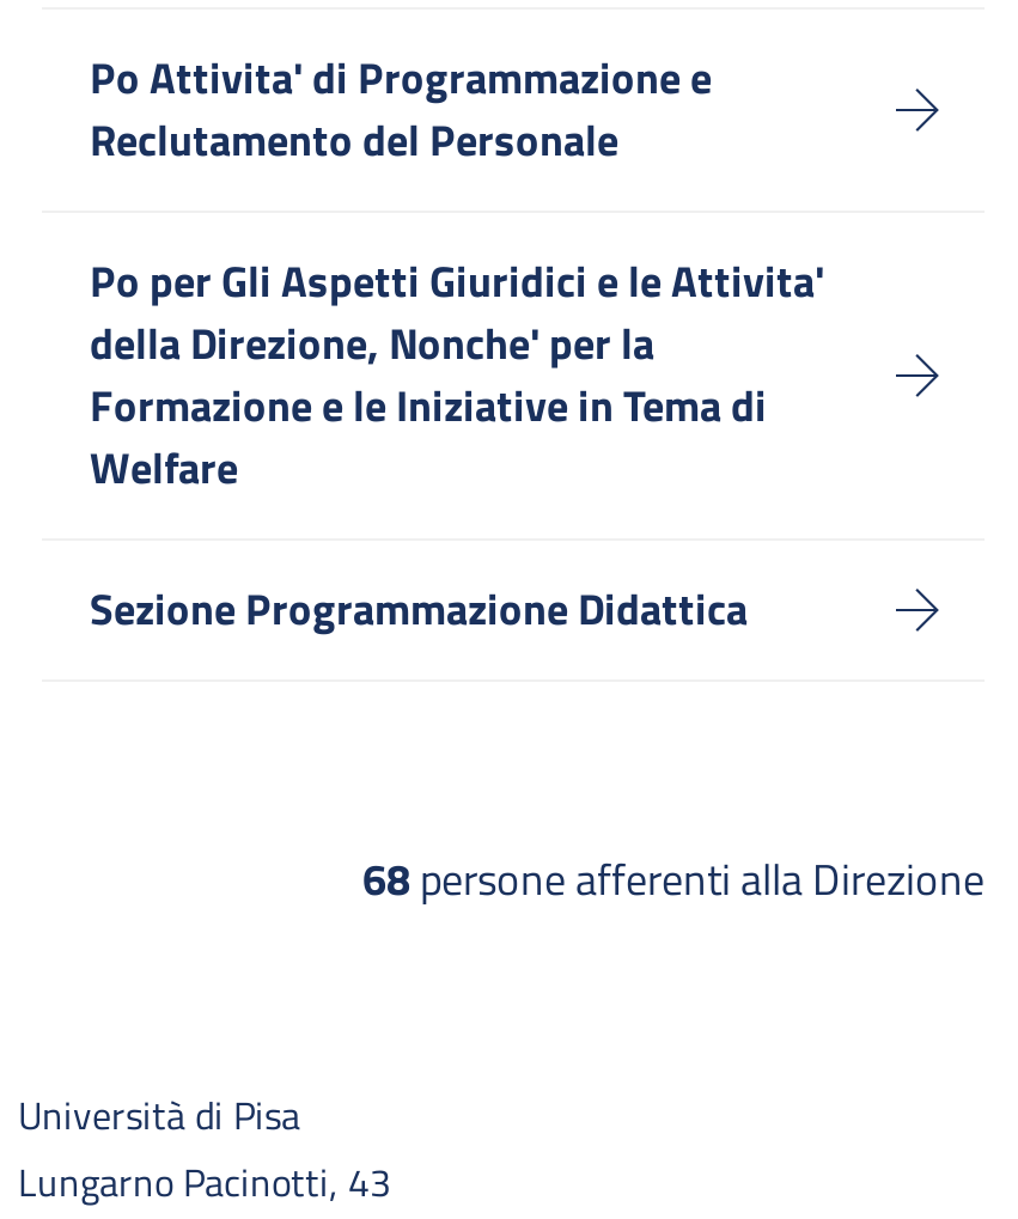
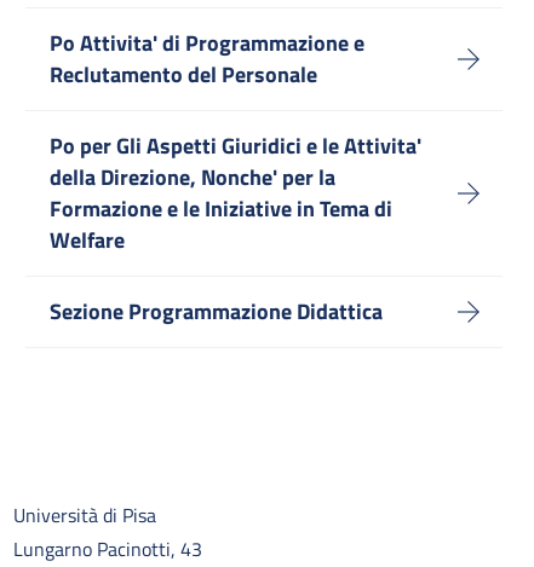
[362,848,985,913] 68 persone afferenti alla Direzione -> none

